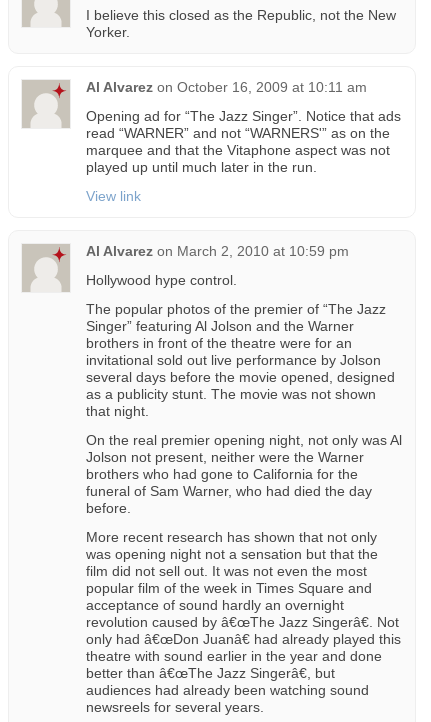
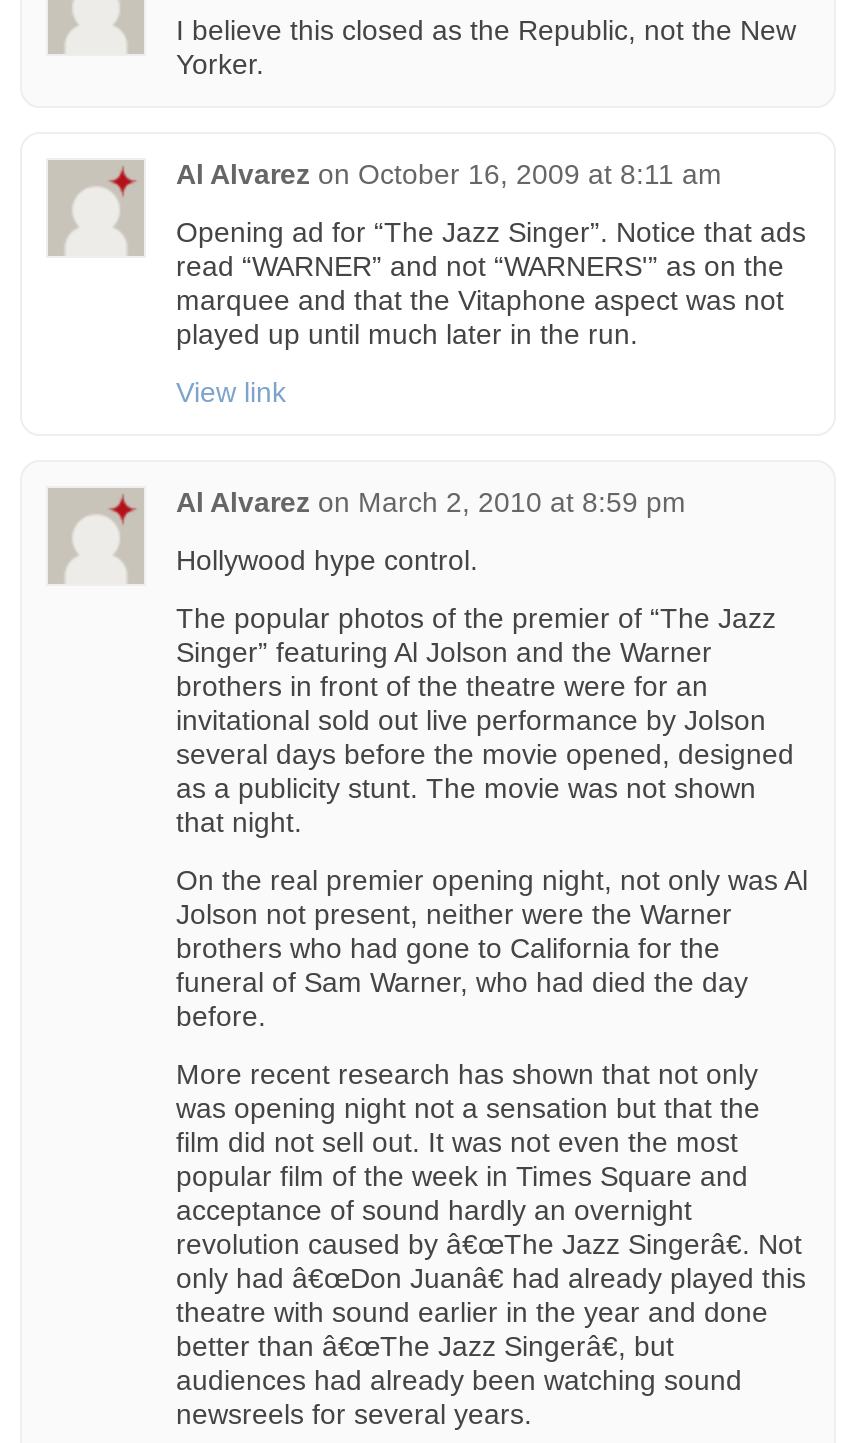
[86,79,367,95] Al Alvarez on October 16, 2009 at 10:11 am -> [176,159,722,191] Al Alvarez on October 16, 2009 at 8:11 am
[86,243,349,259] Al Alvarez on March 2, 2010 at 10:59 pm -> [176,487,686,519] Al Alvarez on March 2, 2010 at 8:59 pm

